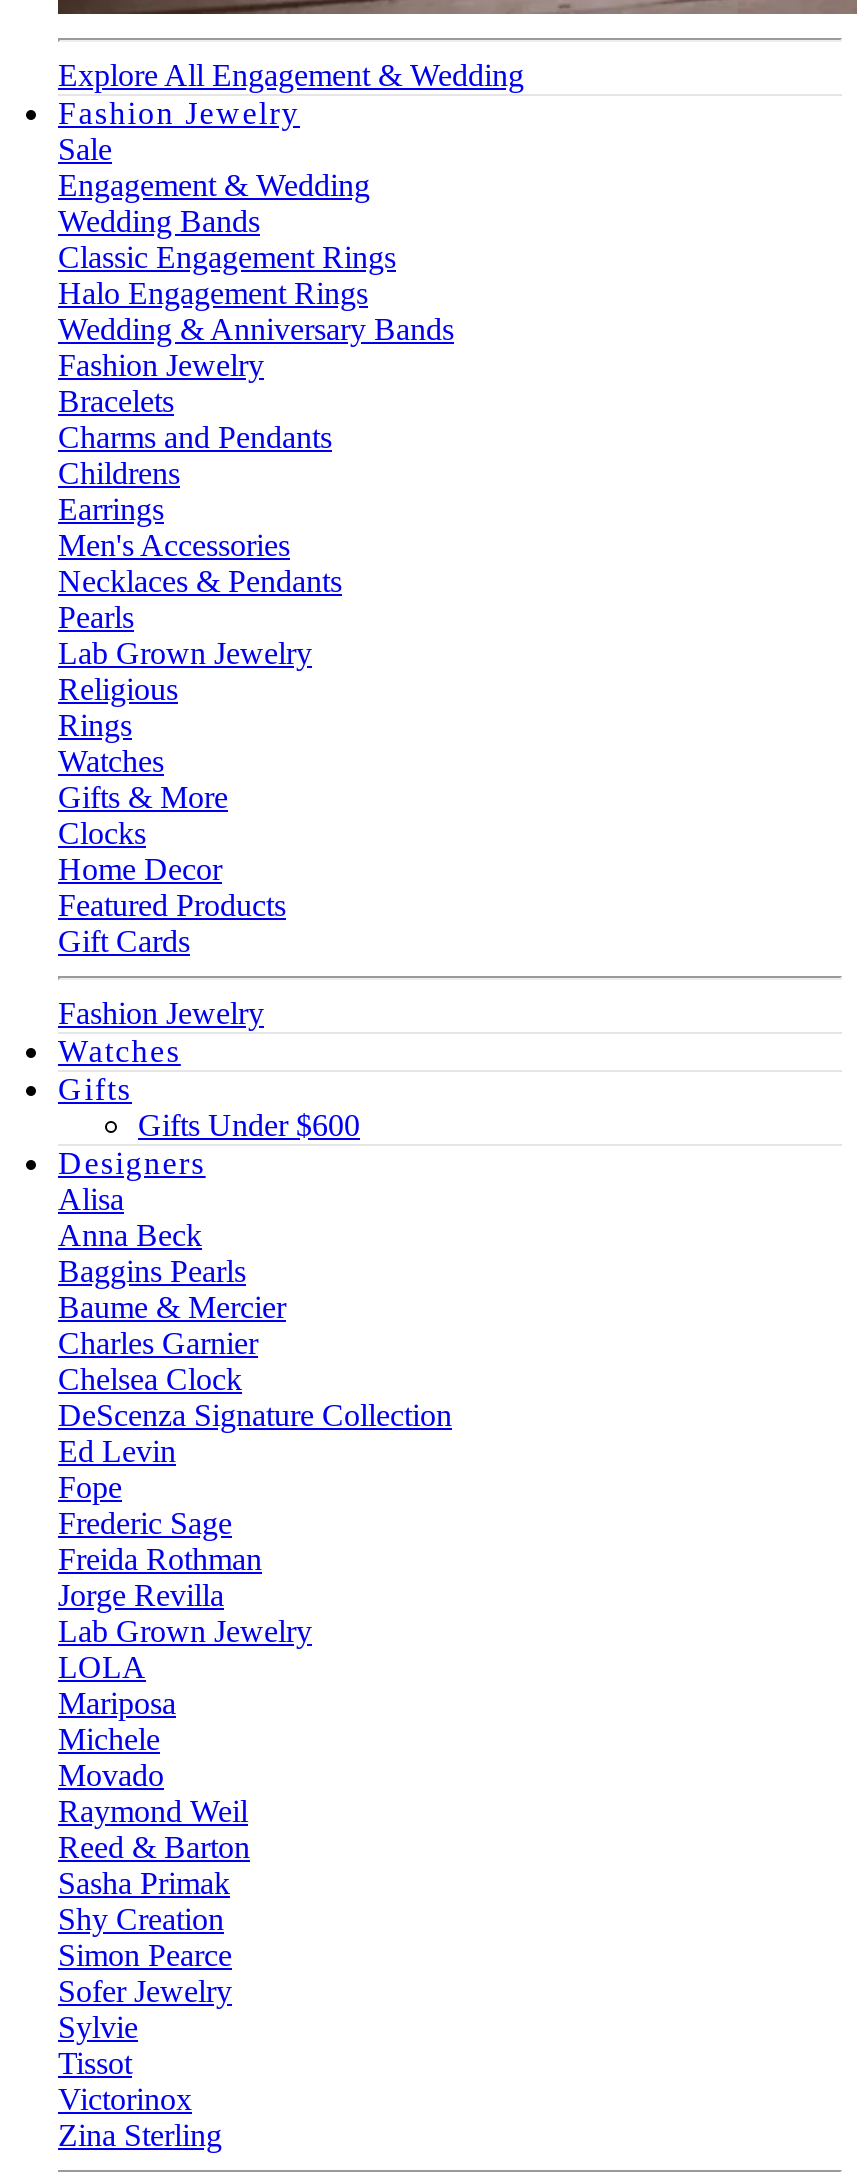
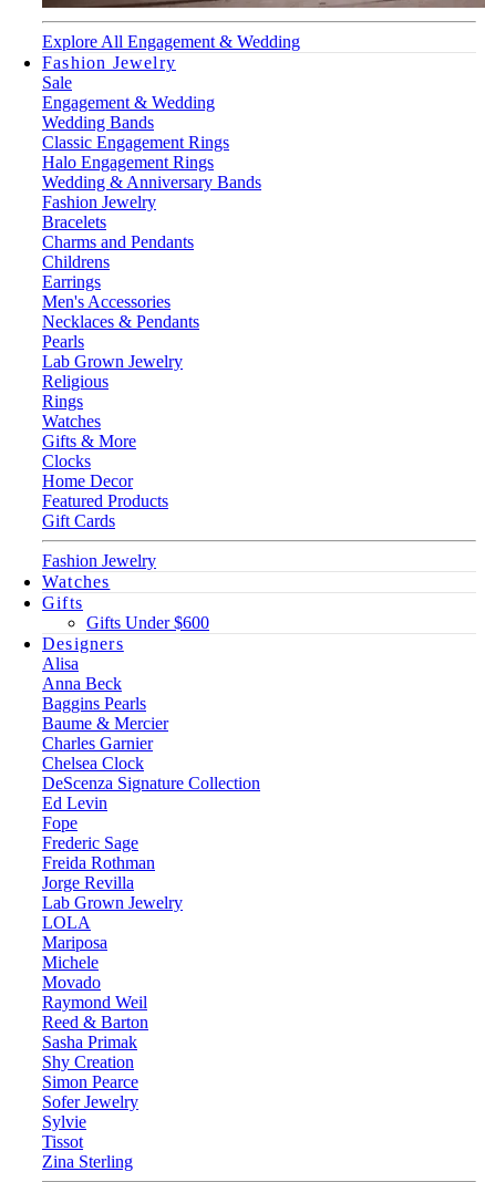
[58,2082,192,2116] Victorinox -> none

